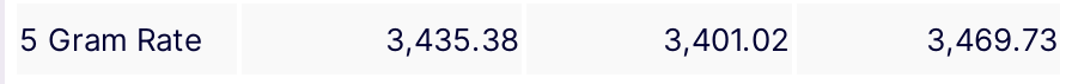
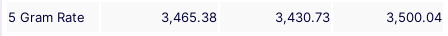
[385,21,519,59] 3,435.38 -> [161,9,217,25] 3,465.38
[663,21,790,59] 3,401.02 -> [275,9,330,25] 3,430.73
[926,21,1058,59] 3,469.73 -> [386,9,442,25] 3,500.04

